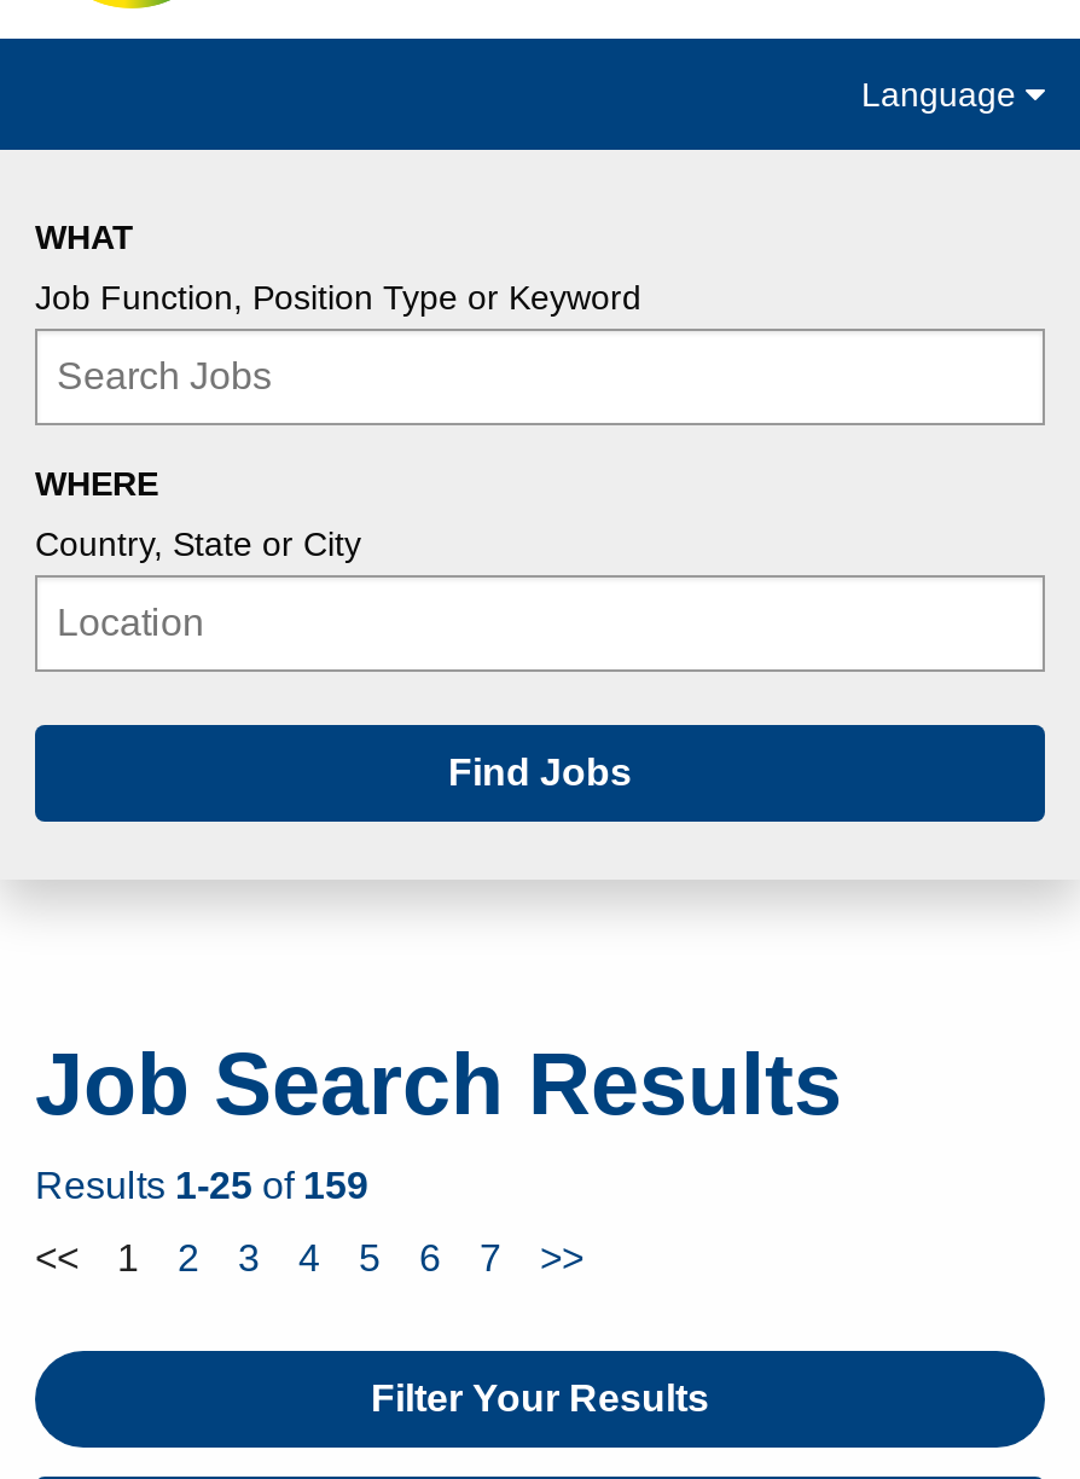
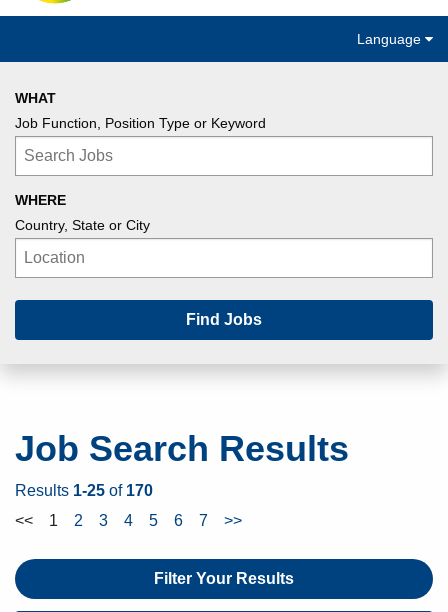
[35,1165,368,1206] Results 1-25 of 159 -> [15,482,153,499] Results 1-25 of 170

